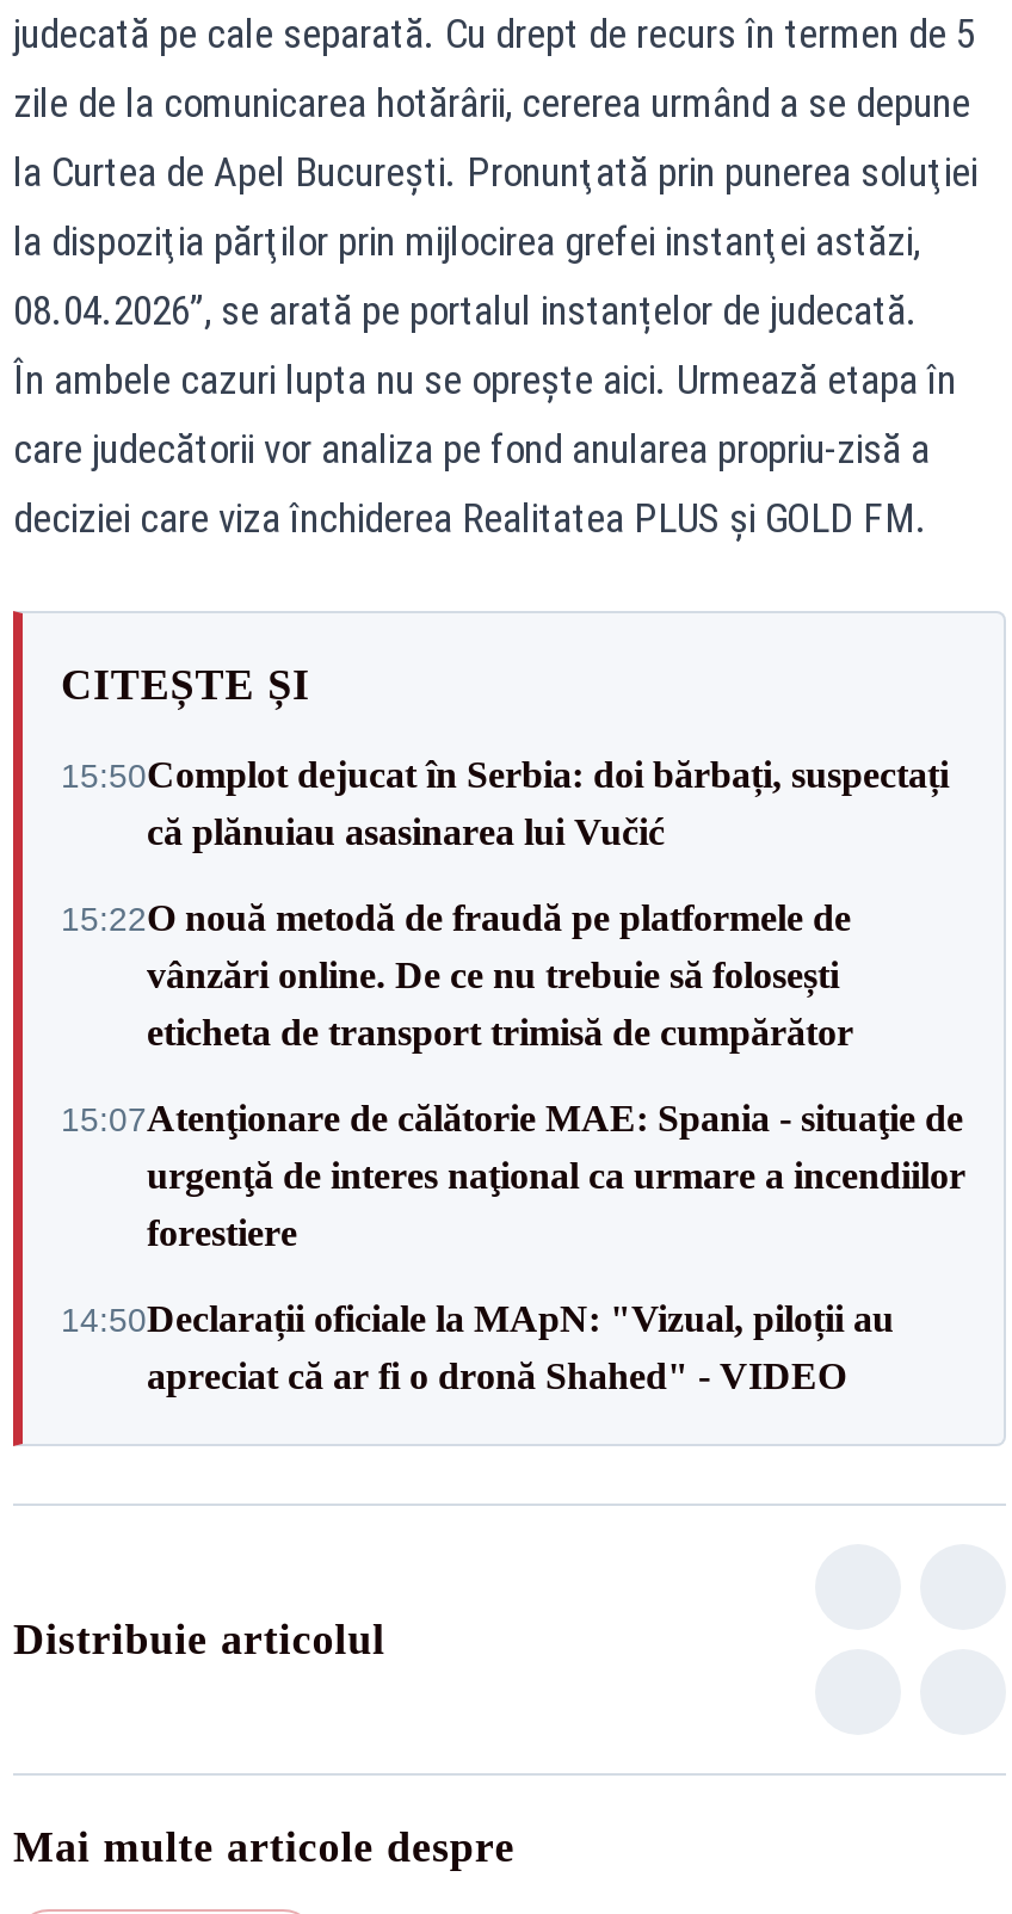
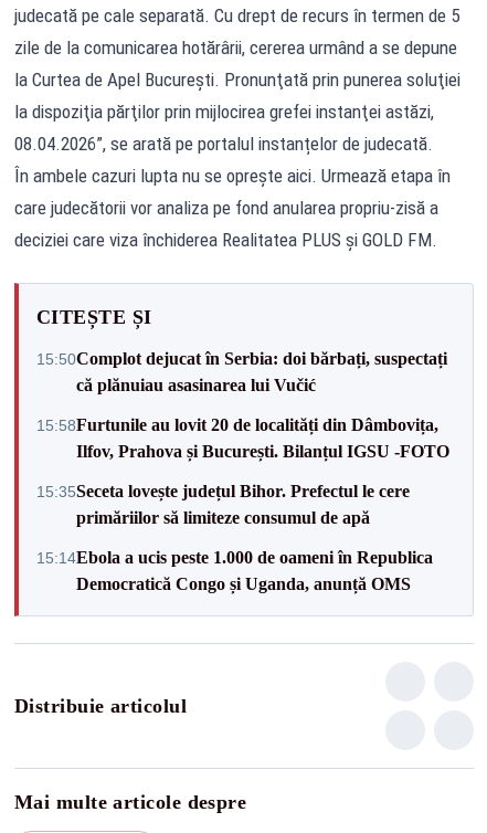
[61,899,853,1054] 15:22O nouă metodă de fraudă pe platformele de | vânzări online. De ce nu trebuie să folosești | eticheta de transport trimisă de cumpărător -> [36,416,449,461] 15:58Furtunile au lovit 20 de localități din Dâmbovița, | Ilfov, Prahova și București. Bilanțul IGSU -FOTO
[61,1099,965,1254] 15:07Atenţionare de călătorie MAE: Spania - situaţie de | urgenţă de interes naţional ca urmare a incendiilor | forestiere -> [36,482,410,528] 15:35Seceta lovește județul Bihor. Prefectul le cere | primăriilor să limiteze consumul de apă
[61,1299,894,1397] 14:50Declarații oficiale la MApN: "Vizual, piloții au | apreciat că ar fi o dronă Shahed" - VIDEO -> [36,549,433,594] 15:14Ebola a ucis peste 1.000 de oameni în Republica | Democratică Congo și Uganda, anunță OMS

